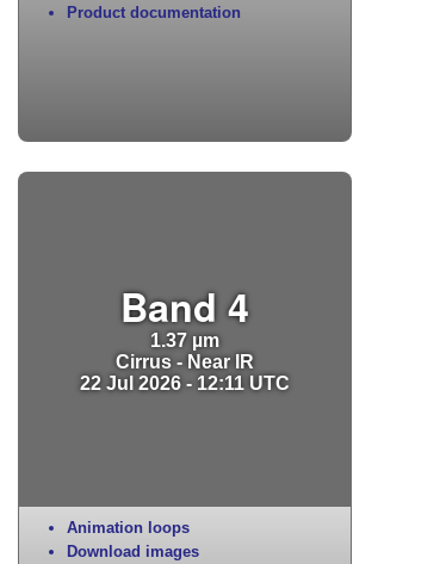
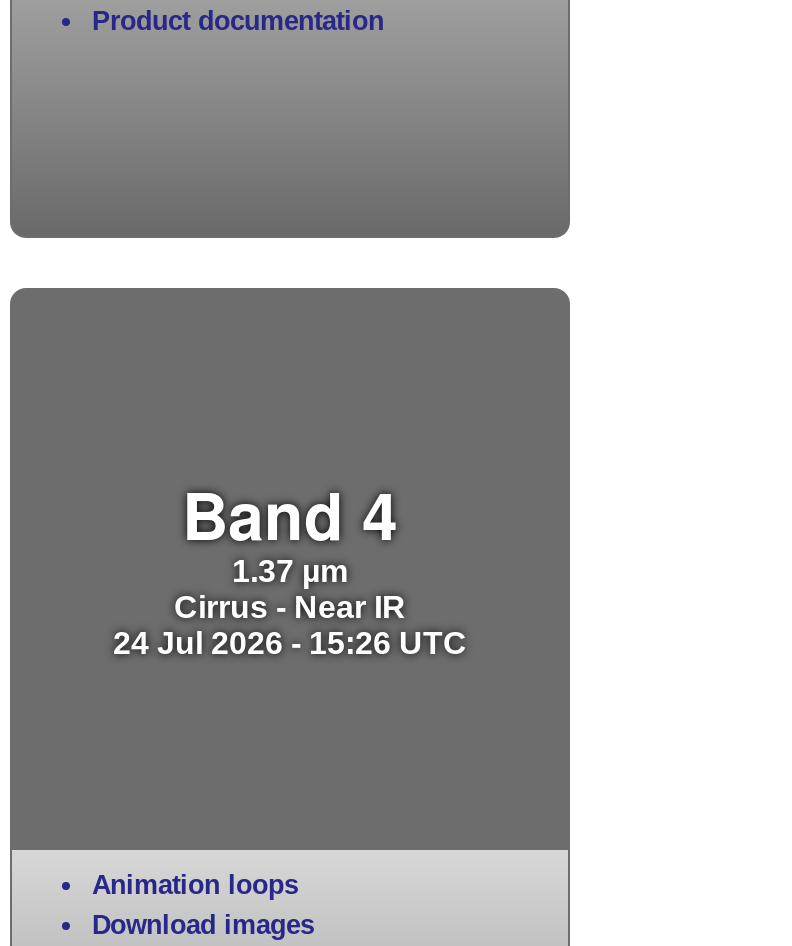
[80,372,290,394] 22 Jul 2026 - 12:11 UTC -> [113,624,467,660] 24 Jul 2026 - 15:26 UTC

